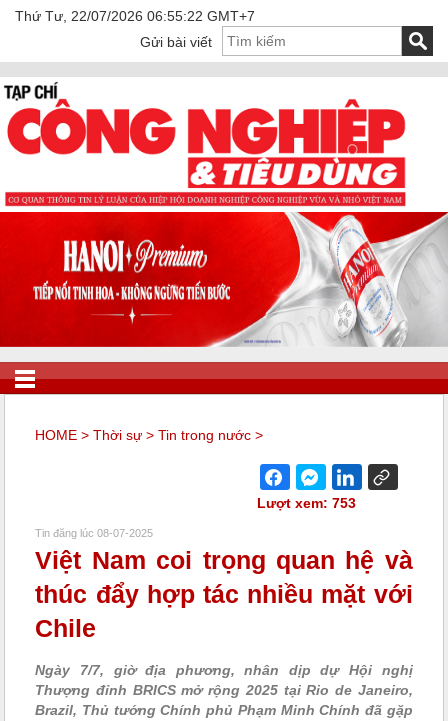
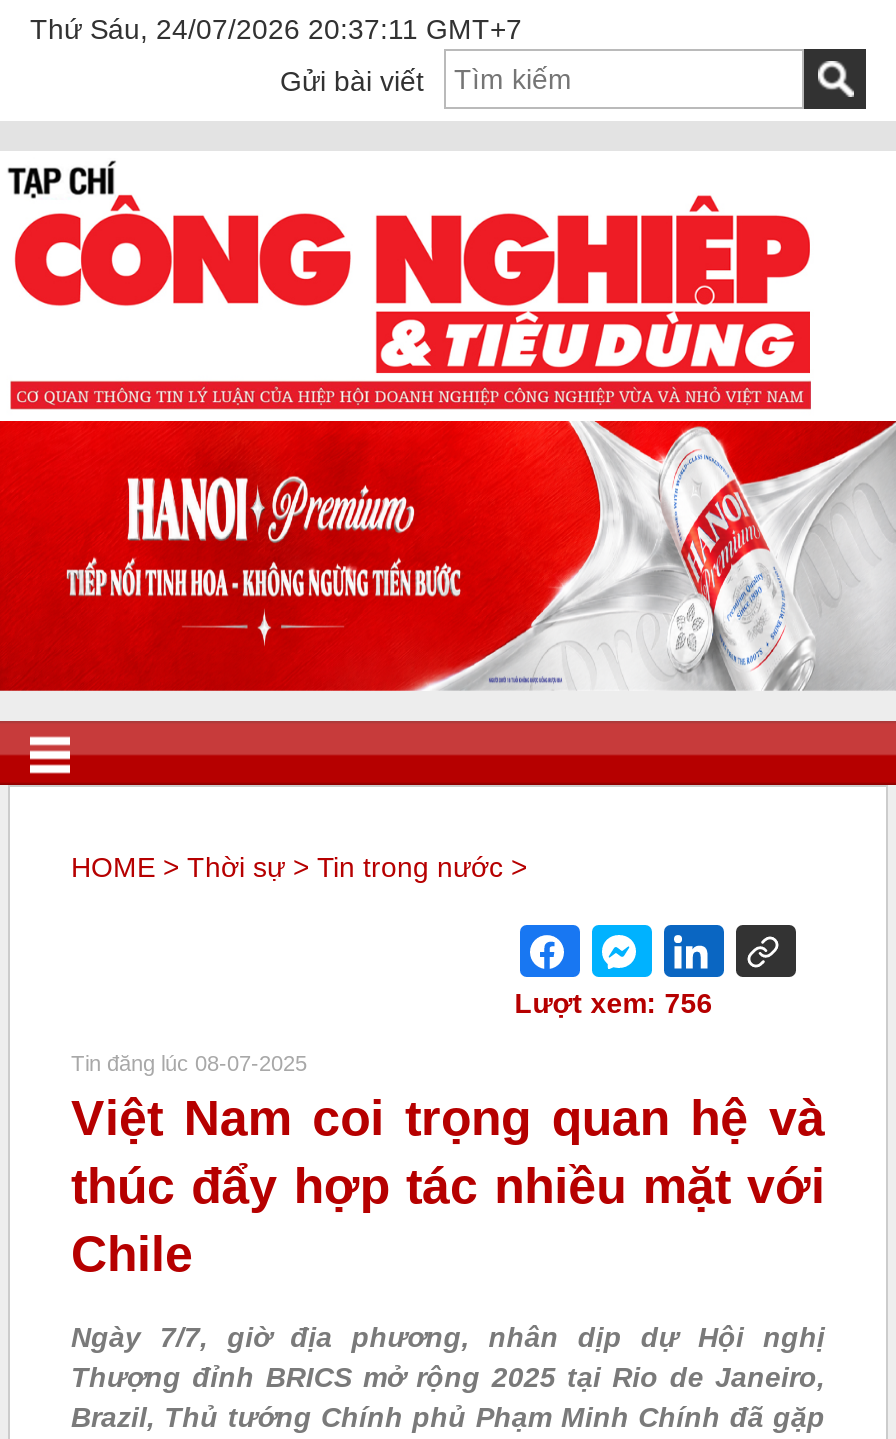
[15,8,255,24] Thứ Tư, 22/07/2026 06:55:22 GMT+7 -> [30,13,522,45] Thứ Sáu, 24/07/2026 20:37:11 GMT+7
[257,495,356,511] Lượt xem: 753 -> [514,987,712,1019] Lượt xem: 756

